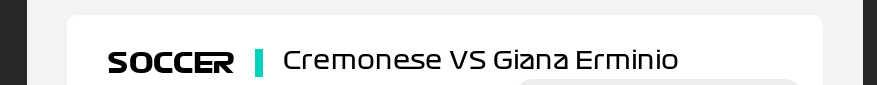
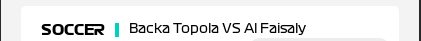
[283,49,679,73] Cremonese VS Giana Erminio -> [129,23,306,35] Backa Topola VS Al Faisaly

